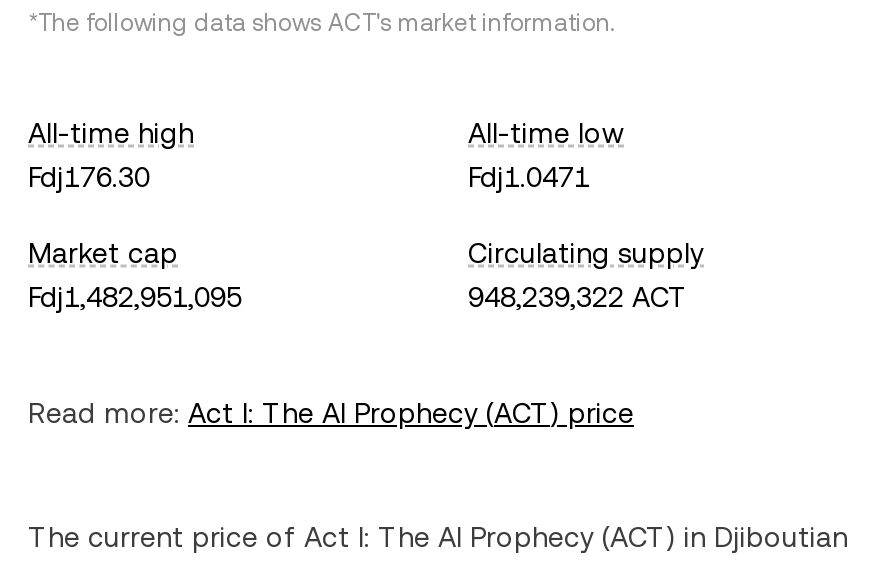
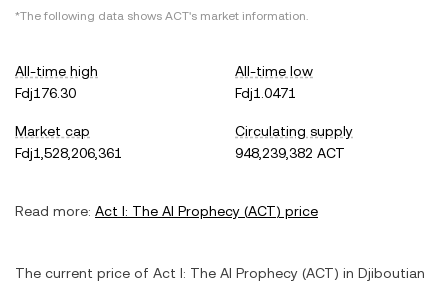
[28,281,242,313] Fdj1,482,951,095 -> [15,145,122,161] Fdj1,528,206,361
[468,281,688,313] 948,239,322 ACT -> [235,145,345,161] 948,239,382 ACT

